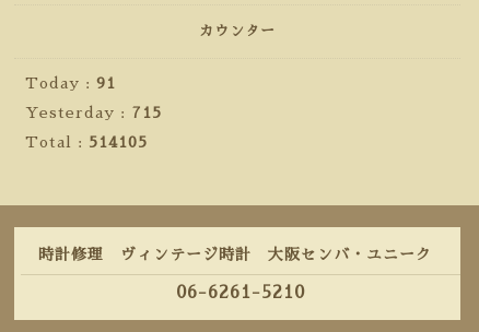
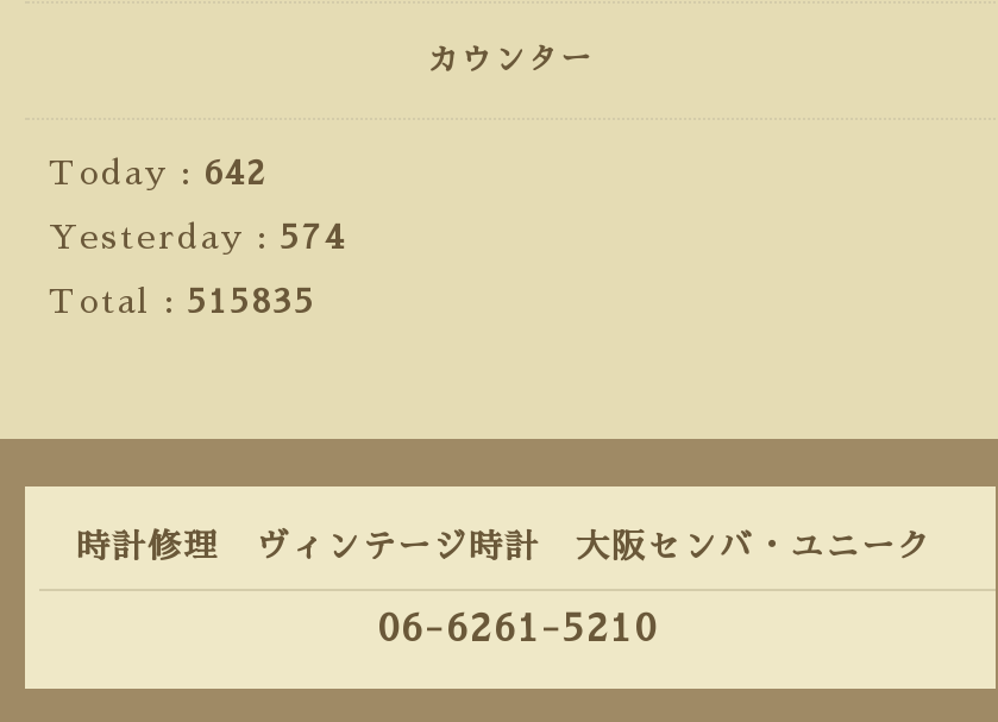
[25,75,116,90] Today : 91 -> [49,155,265,189] Today : 642
[25,105,162,120] Yesterday : 715 -> [49,220,346,253] Yesterday : 574
[25,134,148,149] Total : 514105 -> [49,284,315,317] Total : 515835

